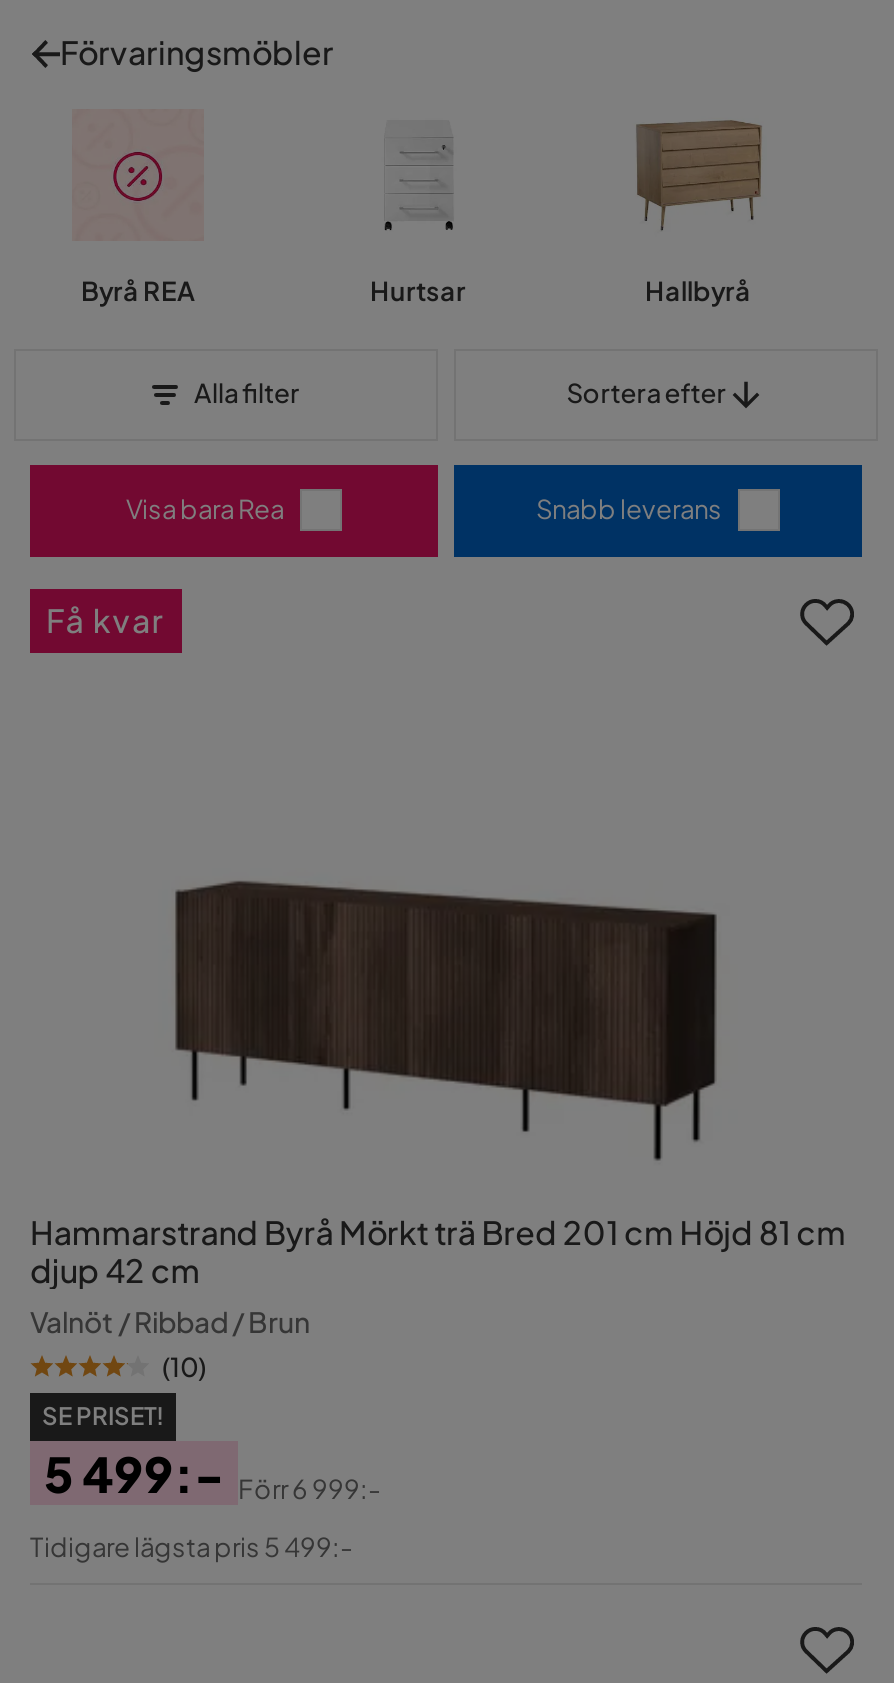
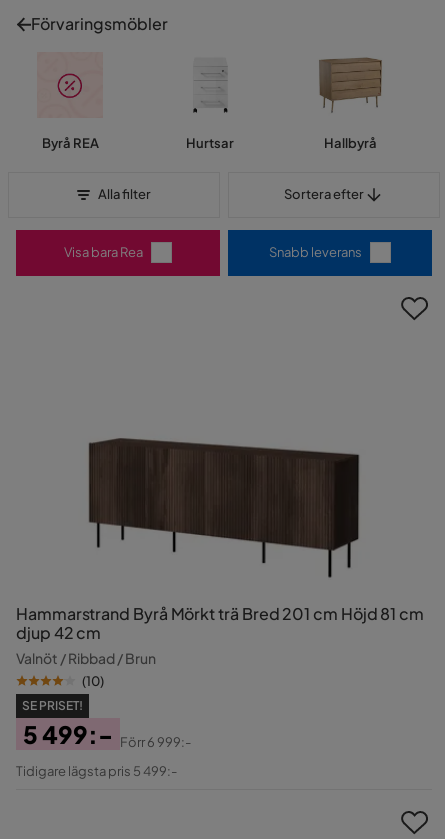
[46,598,165,640] Få kvar -> none

